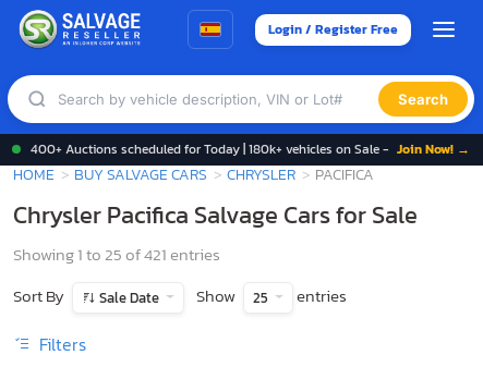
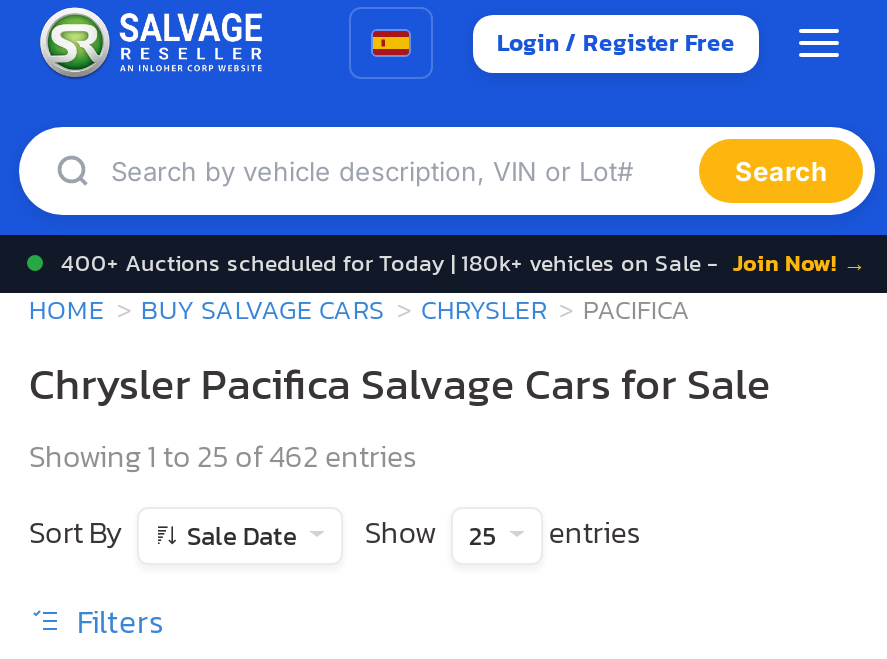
[13,241,220,266] Showing 1 to 25 of 421 entries -> [29,432,417,478] Showing 1 to 25 of 462 entries

